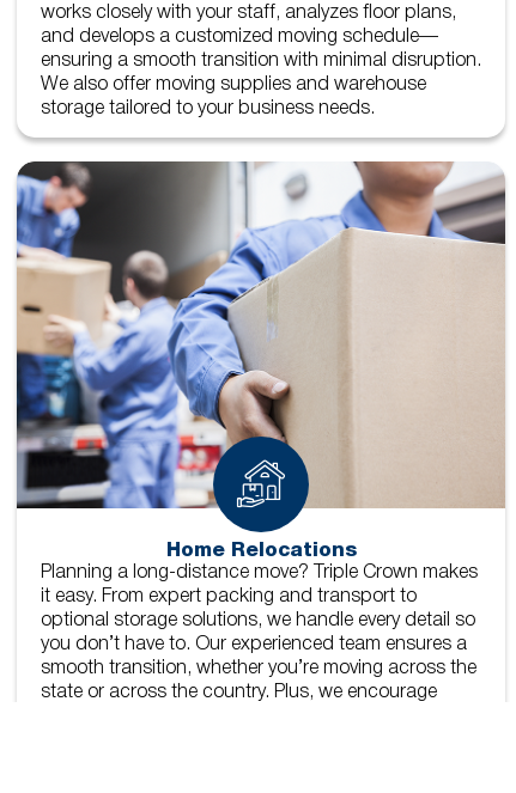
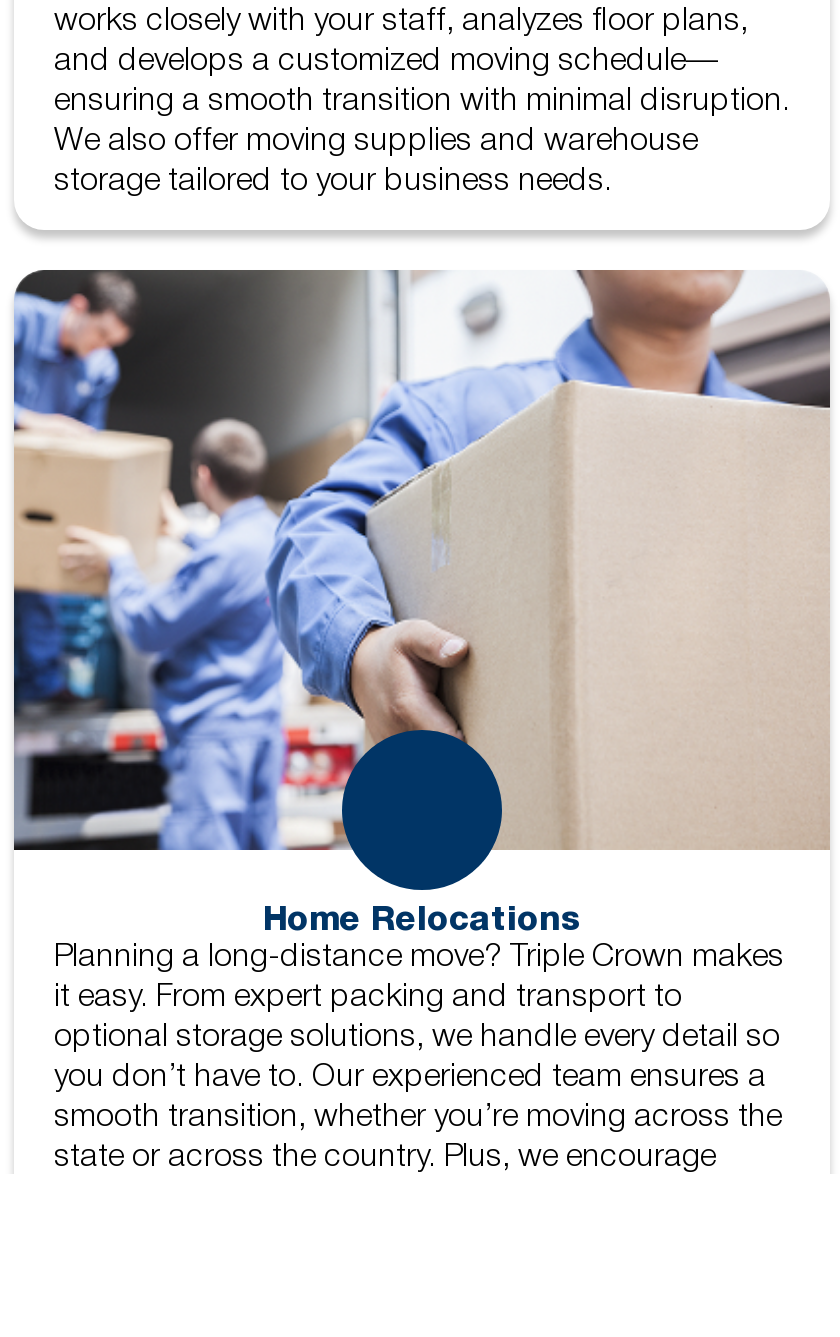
[236,459,286,508] [image] -> none

